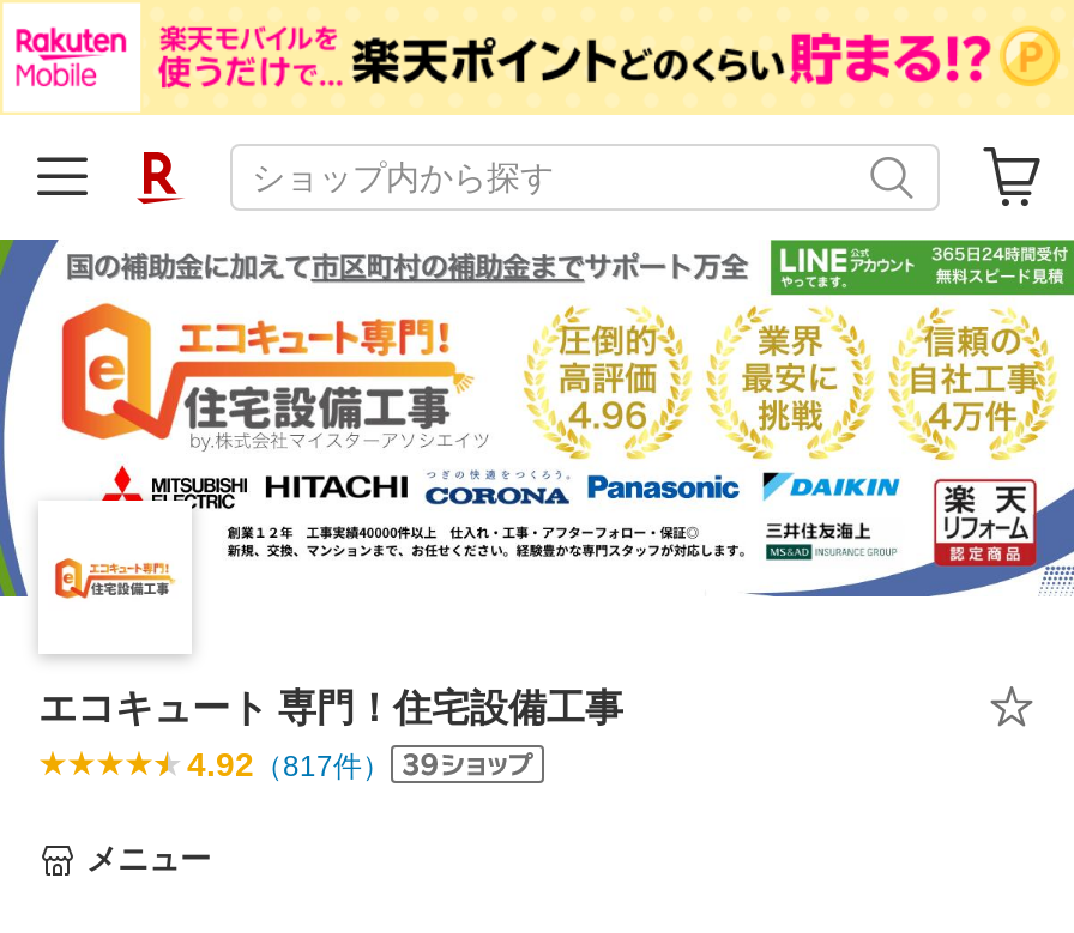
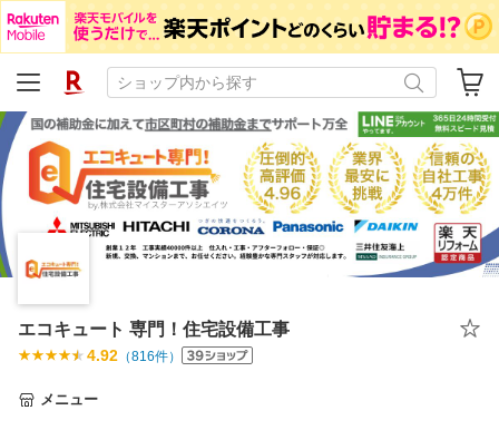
[187,745,391,784] 4.92（817件） -> [87,347,182,364] 4.92（816件）

